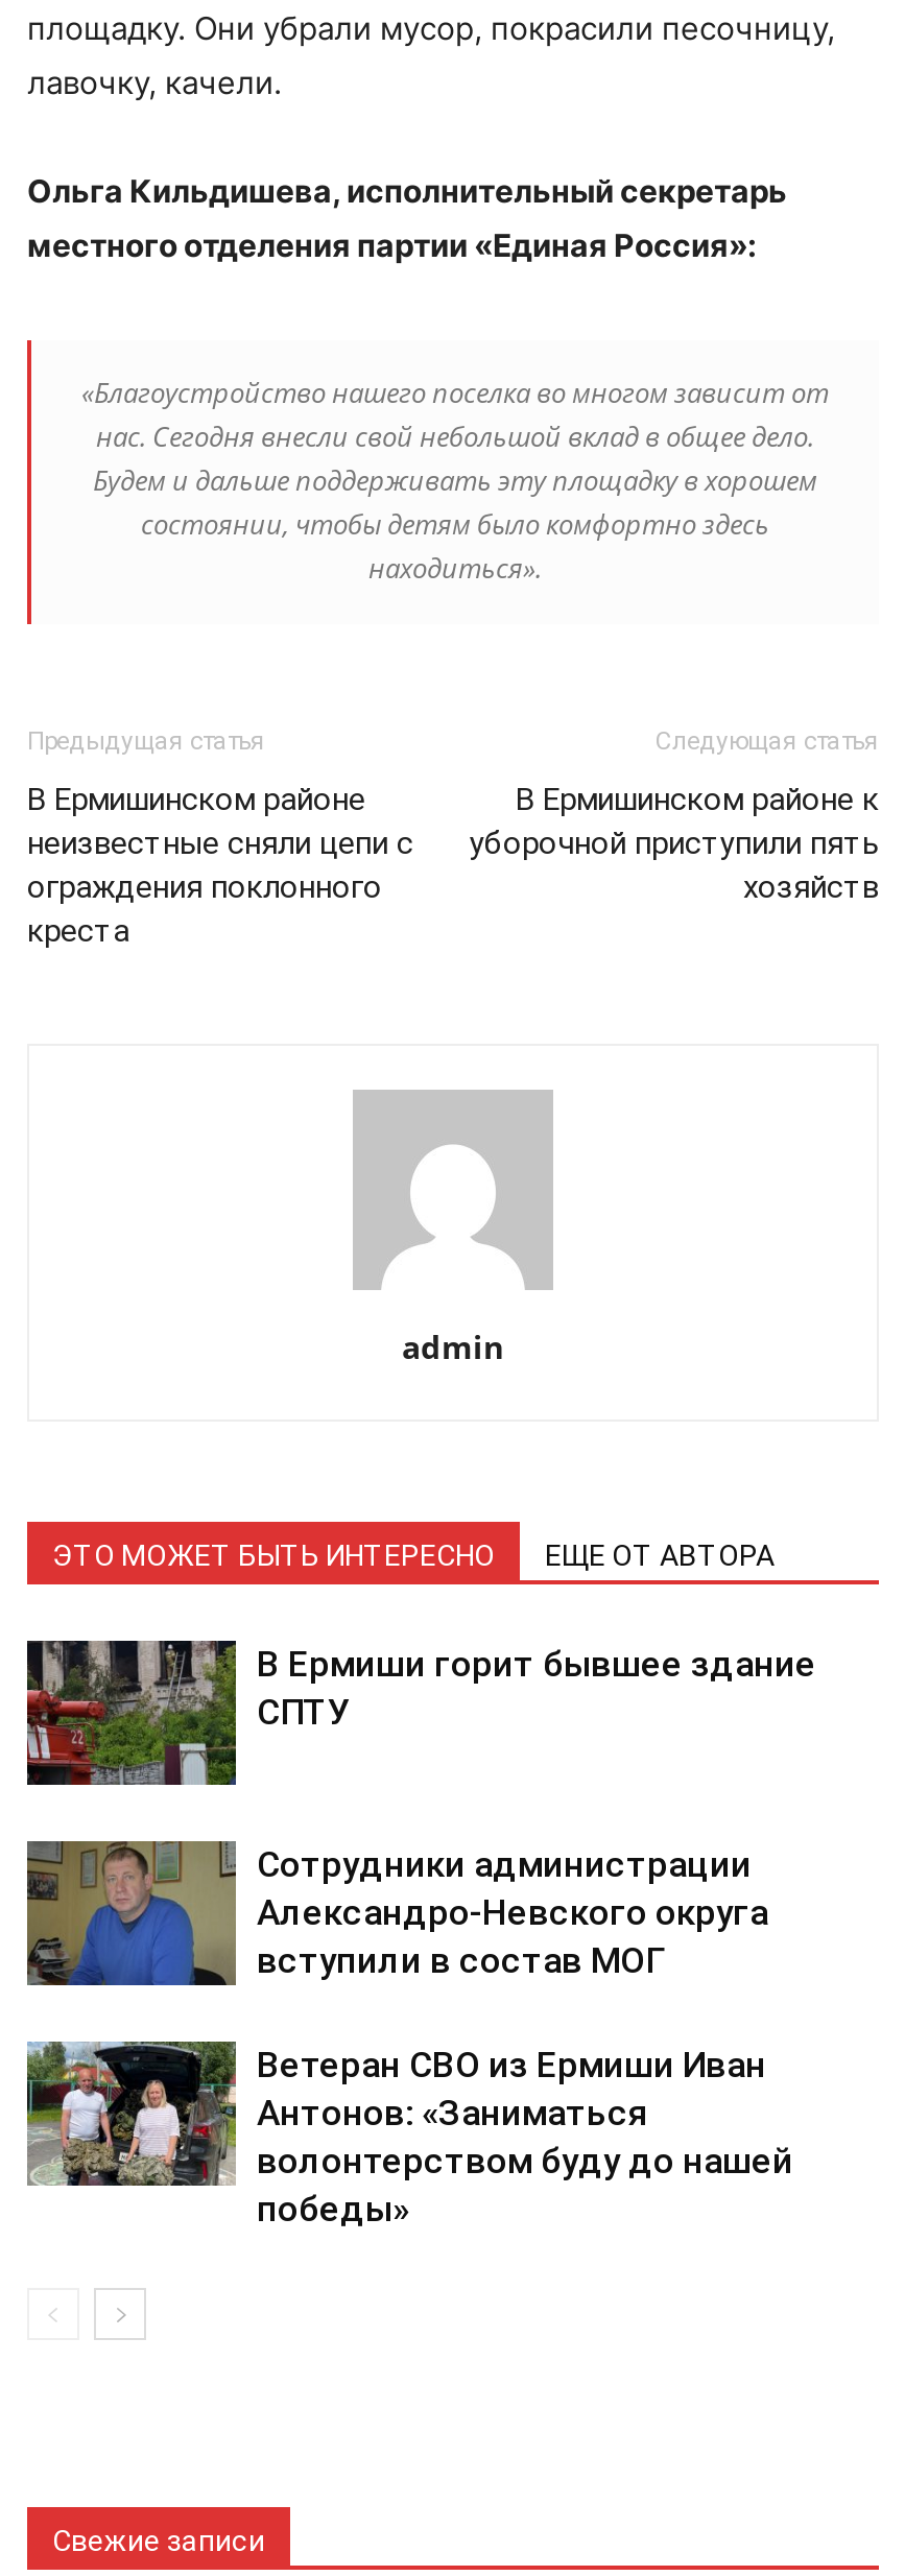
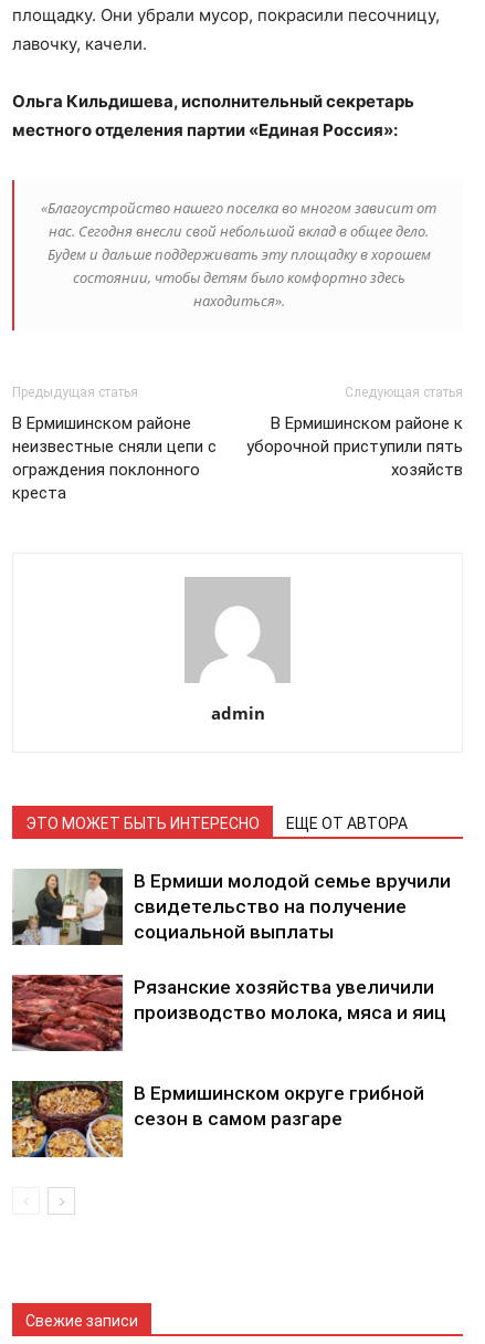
[25,1639,816,1787] [image] | В Ермиши горит бывшее здание | СПТУ -> [11,868,451,946] [image] | В Ермиши молодой семье вручили | свидетельство на получение | социальной выплаты
[27,1839,768,1987] [image] | Сотрудники администрации | Александро-Невского округа | вступили в состав МОГ -> [11,974,446,1052] [image] | Рязанские хозяйства увеличили | производство молока, мяса и яиц
[27,2042,793,2229] [image] | Ветеран СВО из Ермиши Иван | Антонов: «Заниматься | волонтерством буду до нашей | победы» -> [11,1080,424,1158] [image] | В Ермишинском округе грибной | сезон в самом разгаре

